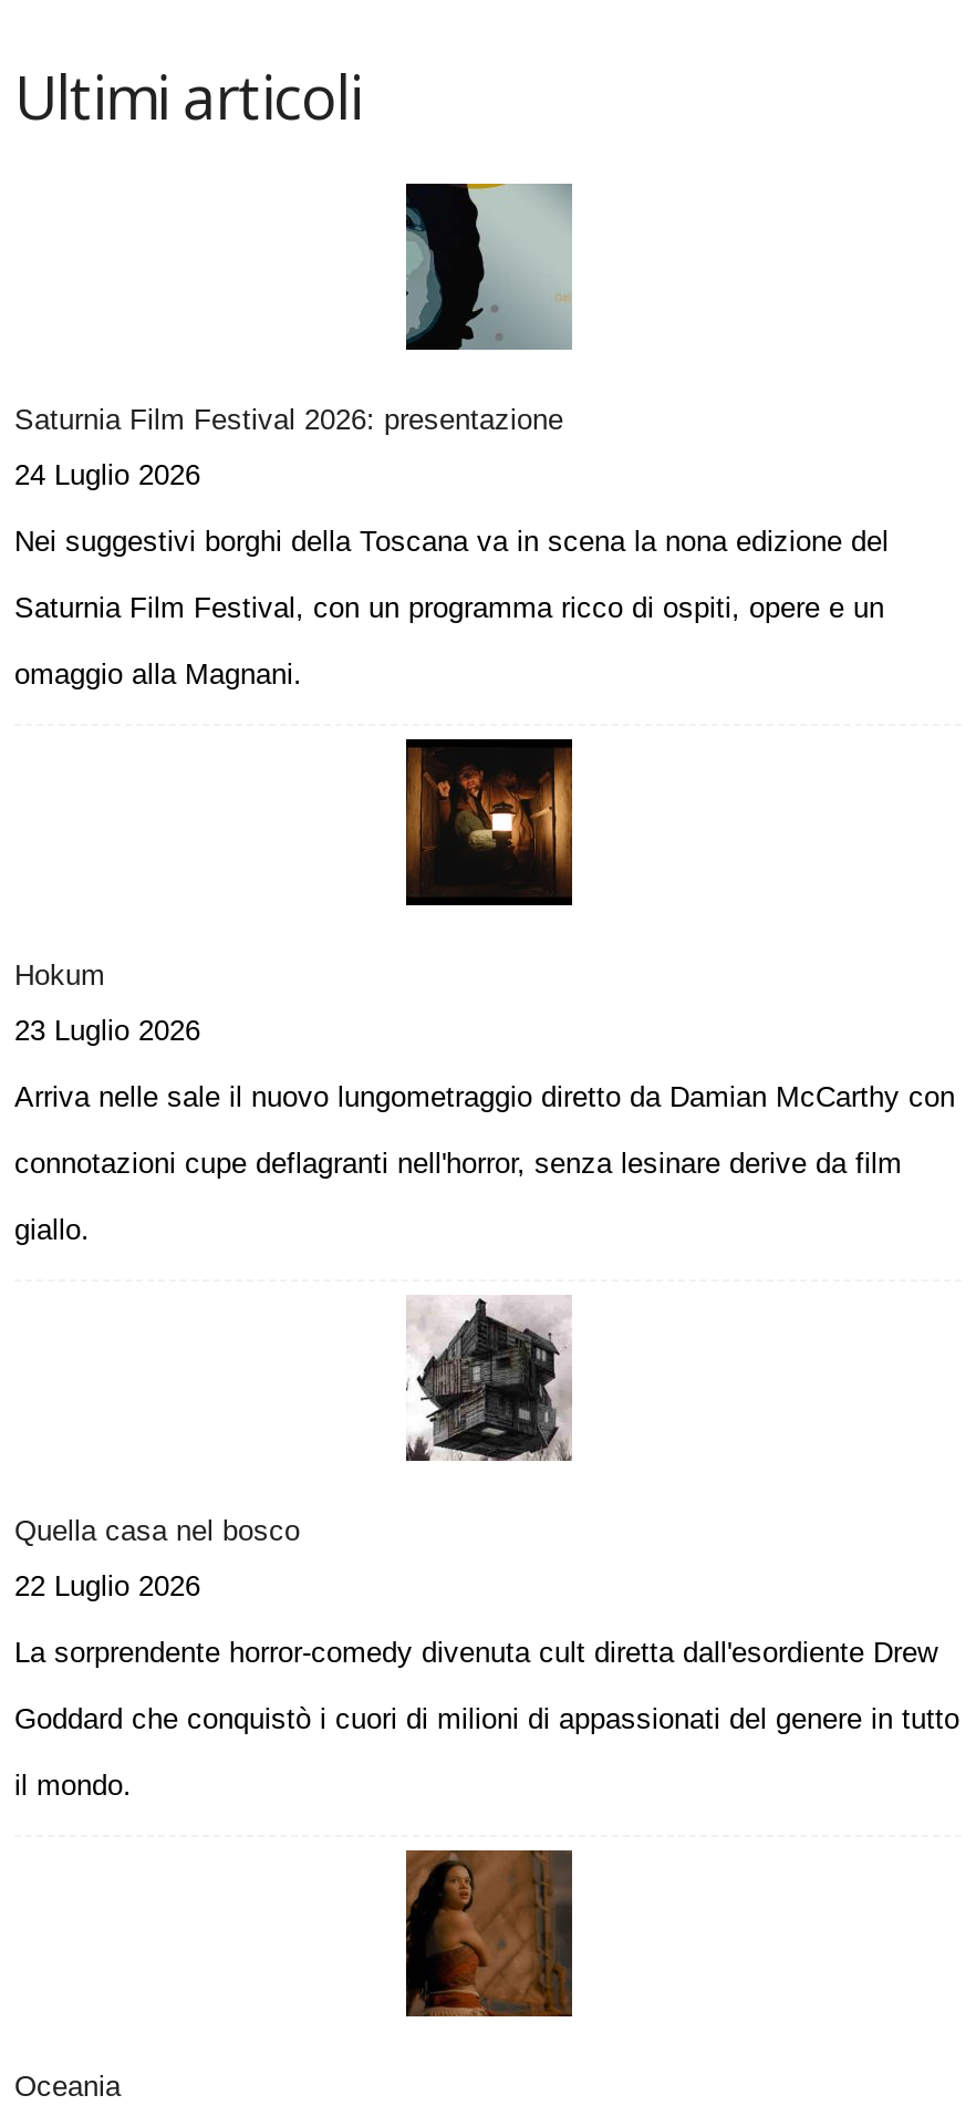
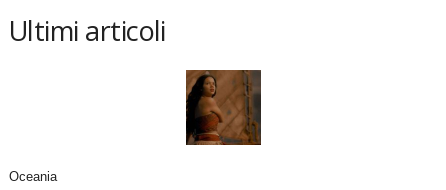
[14,181,889,691] [image] | Saturnia Film Festival 2026: presentazione | 24 Luglio 2026 | Nei suggestivi borghi della Toscana va in scena la nona edizione del | Saturnia Film Festival, con un programma ricco di ospiti, opere e un | omaggio alla Magnani. -> none
[14,737,955,1246] [image] | Hokum | 23 Luglio 2026 | Arriva nelle sale il nuovo lungometraggio diretto da Damian McCarthy con | connotazioni cupe deflagranti nell'horror, senza lesinare derive da film | giallo. -> none
[14,1295,959,1802] [image] | Quella casa nel bosco | 22 Luglio 2026 | La sorprendente horror-comedy divenuta cult diretta dall'esordiente Drew | Goddard che conquistò i cuori di milioni di appassionati del genere in tutto | il mondo. -> none

